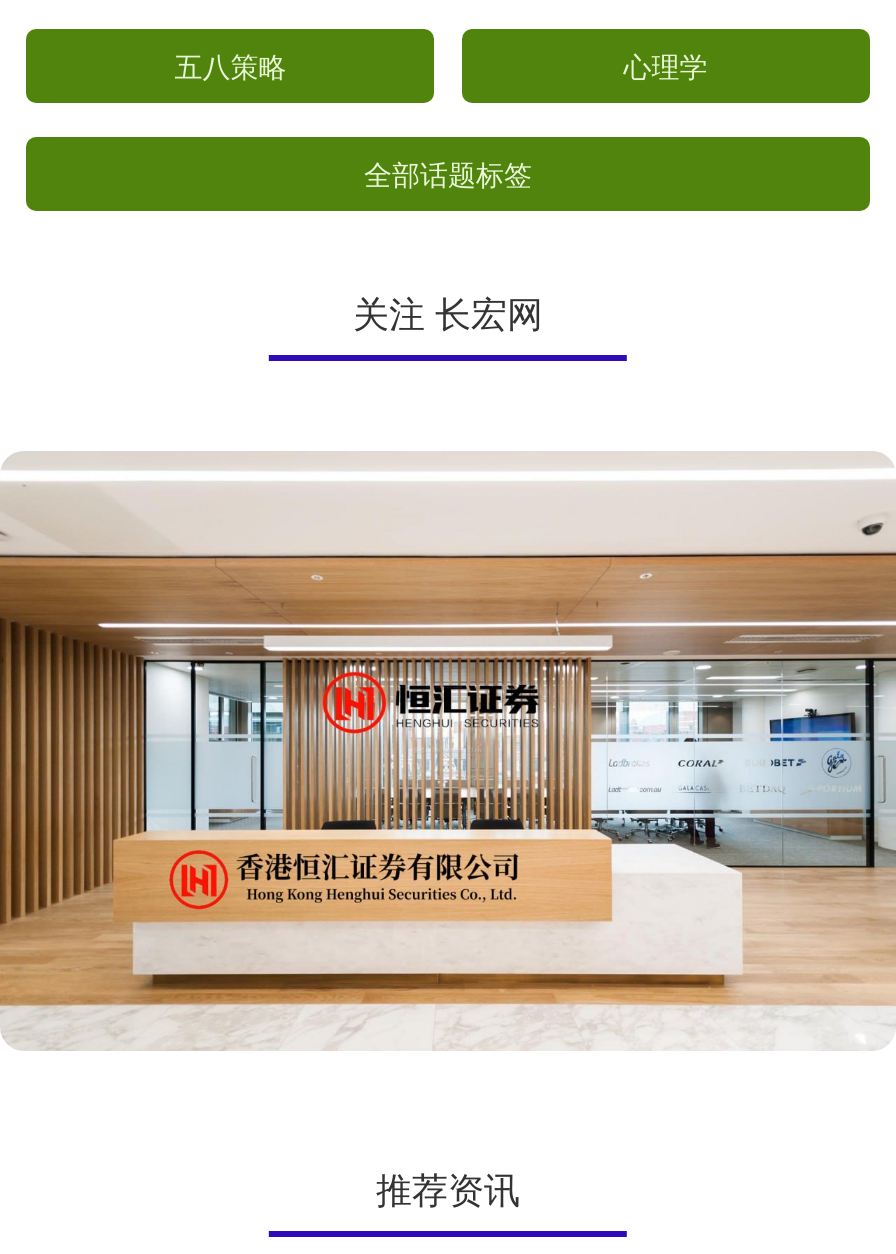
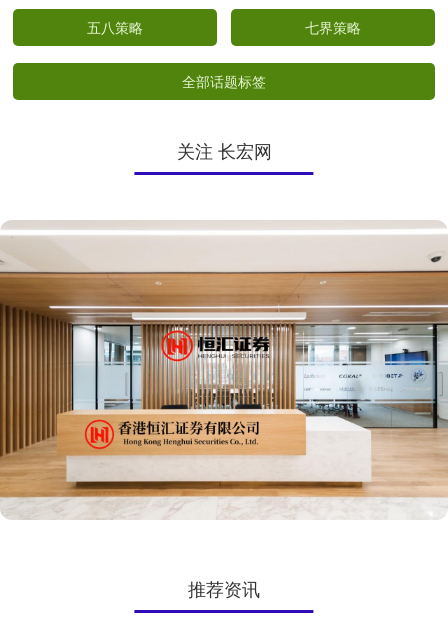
[623,46,707,86] 心理学 -> [305,17,361,37] 七界策略

